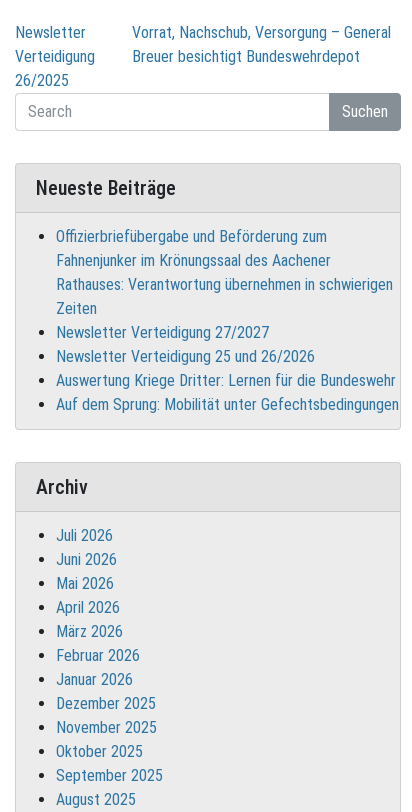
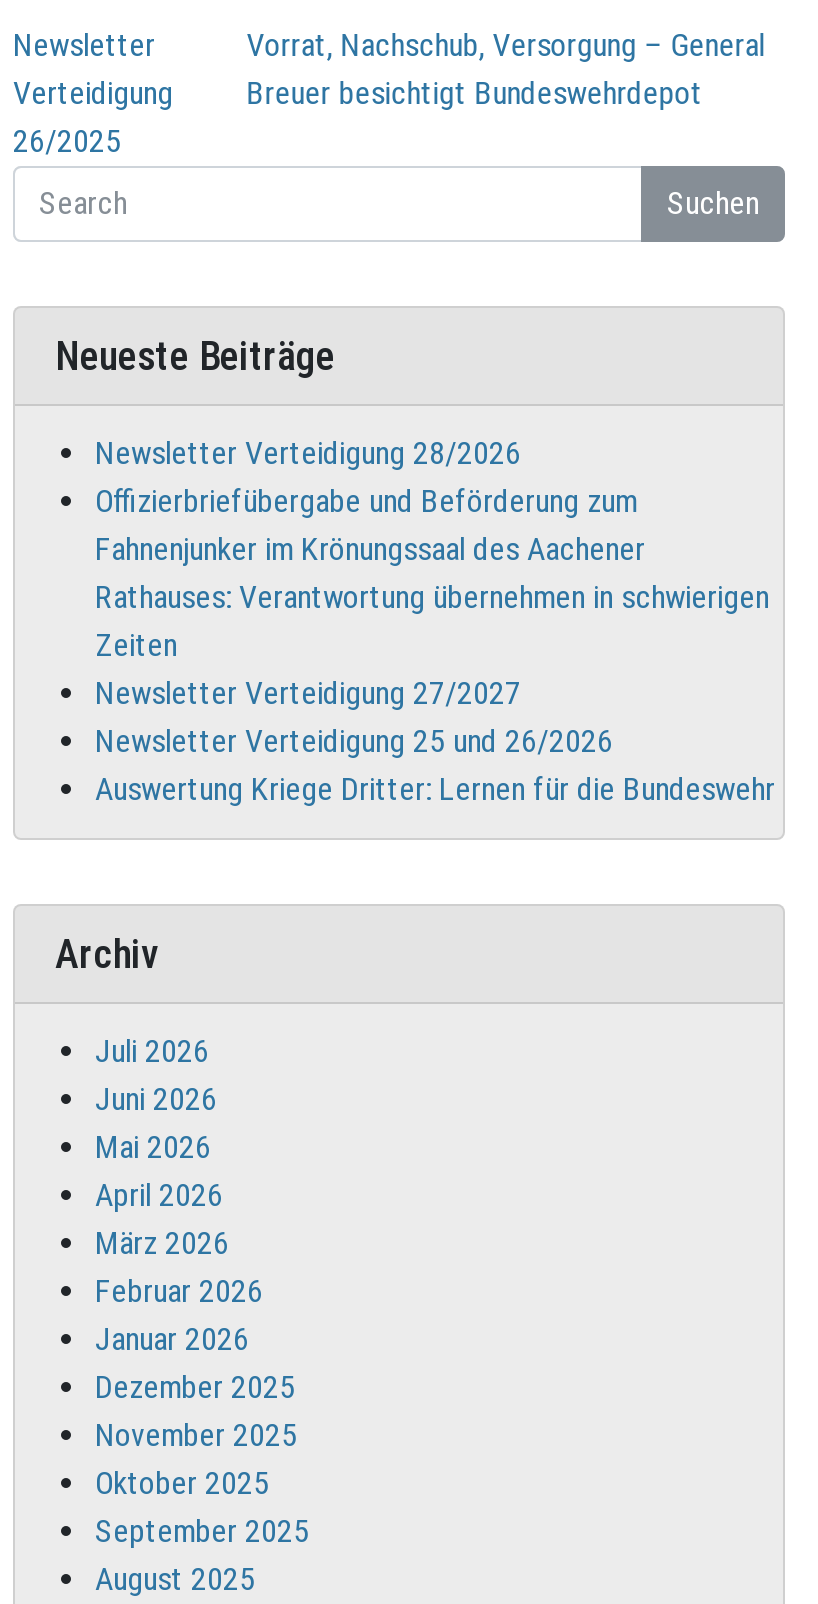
none -> [95,435,521,473] Newsletter Verteidigung 28/2026
moved [56,227,396,390] -> [95,483,775,809]: Offizierbriefübergabe und Beförderung zum | Fahnenjunker im Krönungssaal des Aachener | Rathauses: Verantwortung übernehmen in schwierigen | Zeiten | Newsletter Verteidigung 27/2027 | Newsletter Verteidigung 25 und 26/2026 | Auswertung Kriege Dritter: Lernen für die Bundeswehr
[56,395,399,414] Auf dem Sprung: Mobilität unter Gefechtsbedingungen -> none

